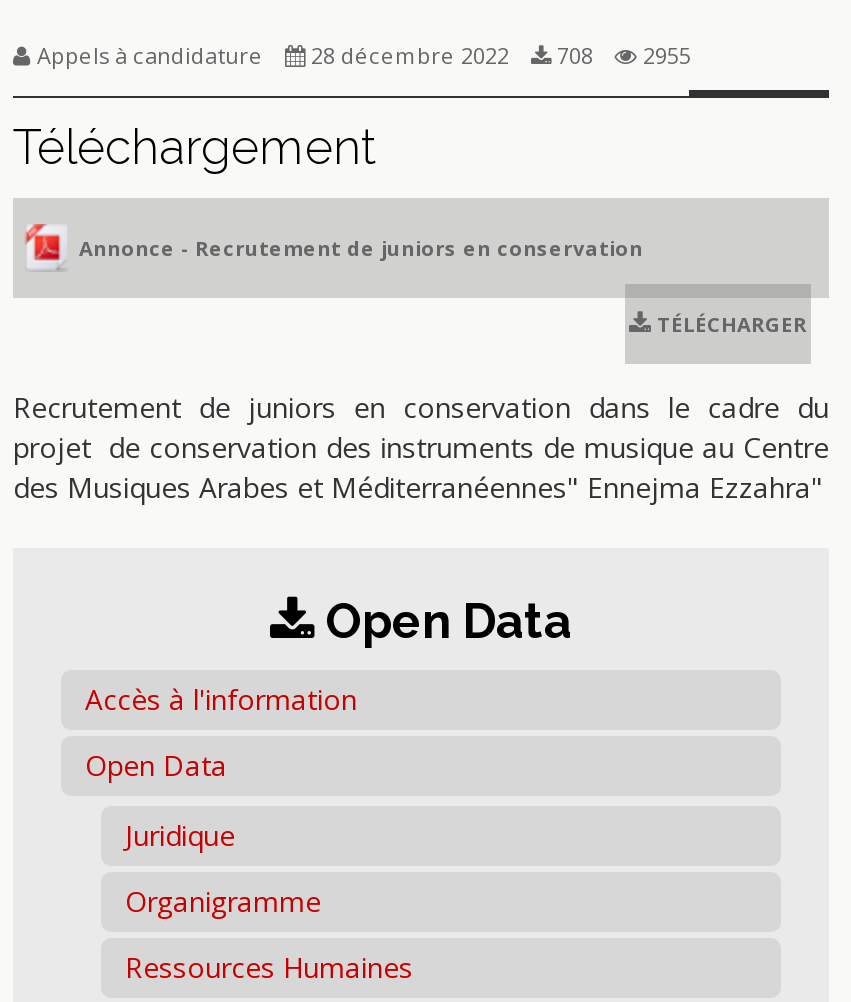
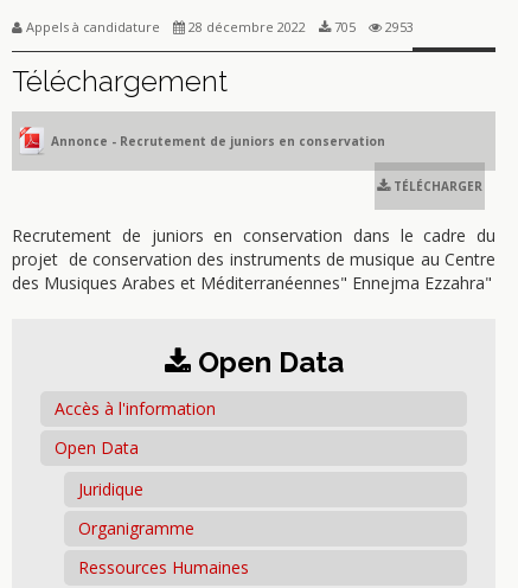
[551,41,593,71] 708 -> [331,18,356,36] 705
[637,41,691,71] 2955 -> [382,18,414,36] 2953

